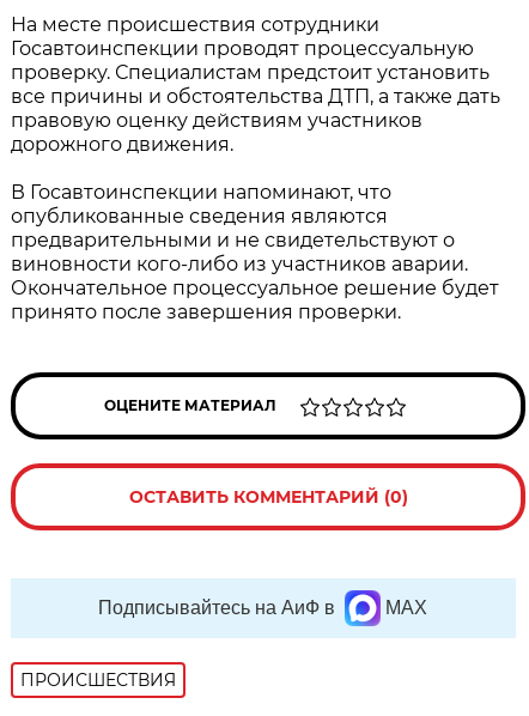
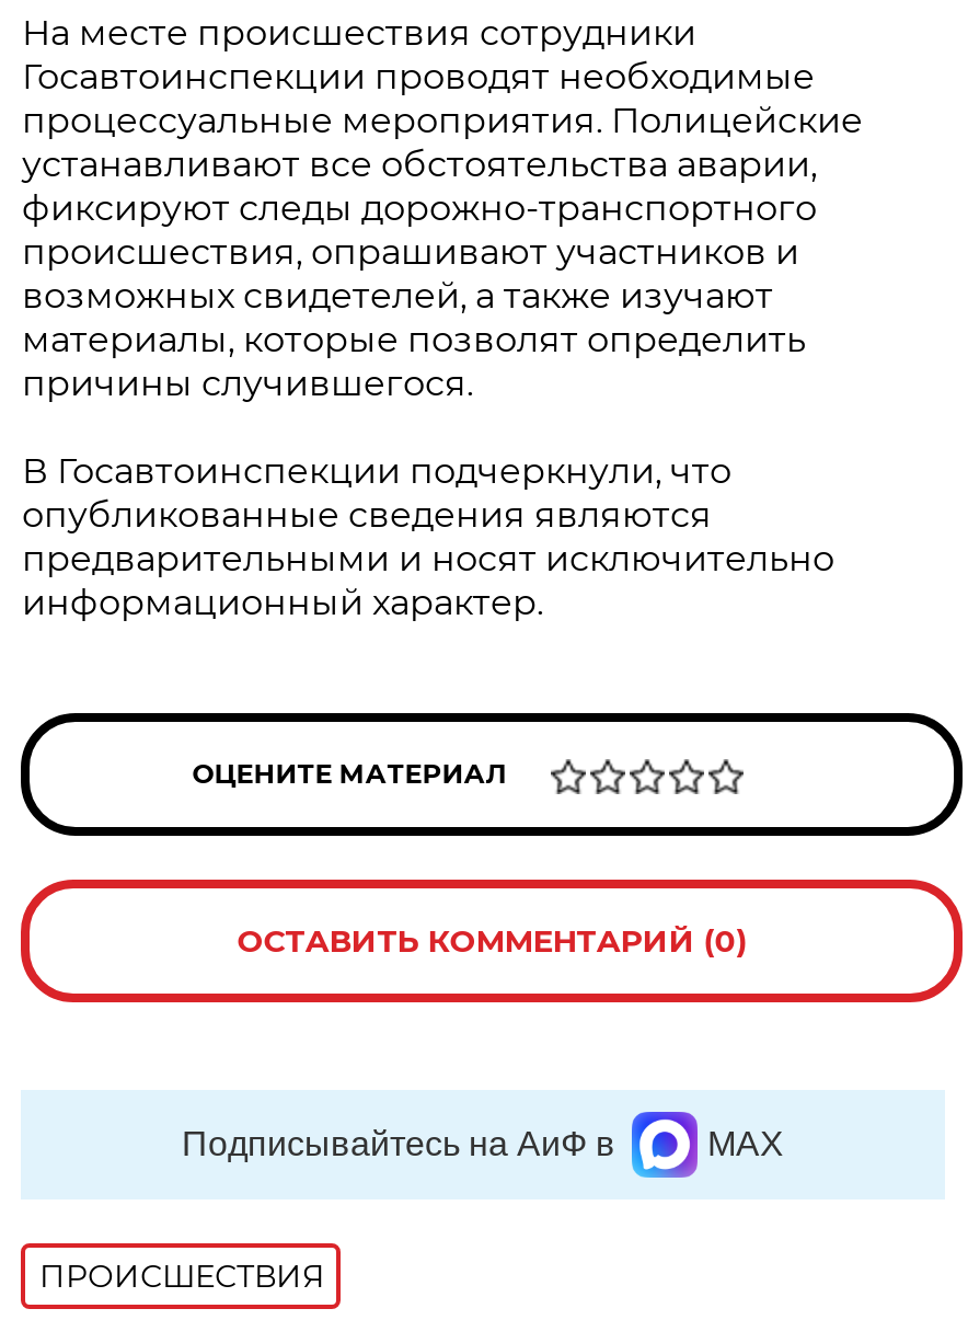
[11,37,501,156] Госавтоинспекции проводят процессуальную | проверку. Специалистам предстоит установить | все причины и обстоятельства ДТП, а также дать | правовую оценку действиям участников | дорожного движения. -> [22,56,863,404] Госавтоинспекции проводят необходимые | процессуальные мероприятия. Полицейские | устанавливают все обстоятельства аварии, | фиксируют следы дорожно-транспортного | происшествия, опрашивают участников и | возможных свидетелей, а также изучают | материалы, которые позволят определить | причины случившегося.
[11,181,392,203] В Госавтоинспекции напоминают, что -> [22,450,731,492] В Госавтоинспекции подчеркнули, что
moved [11,205,388,227] -> [22,494,712,535]: опубликованные сведения являются
[11,229,500,323] предварительными и не свидетельствуют о | виновности кого-либо из участников аварии. | Окончательное процессуальное решение будет | принято после завершения проверки. -> [22,538,834,623] предварительными и носят исключительно | информационный характер.

